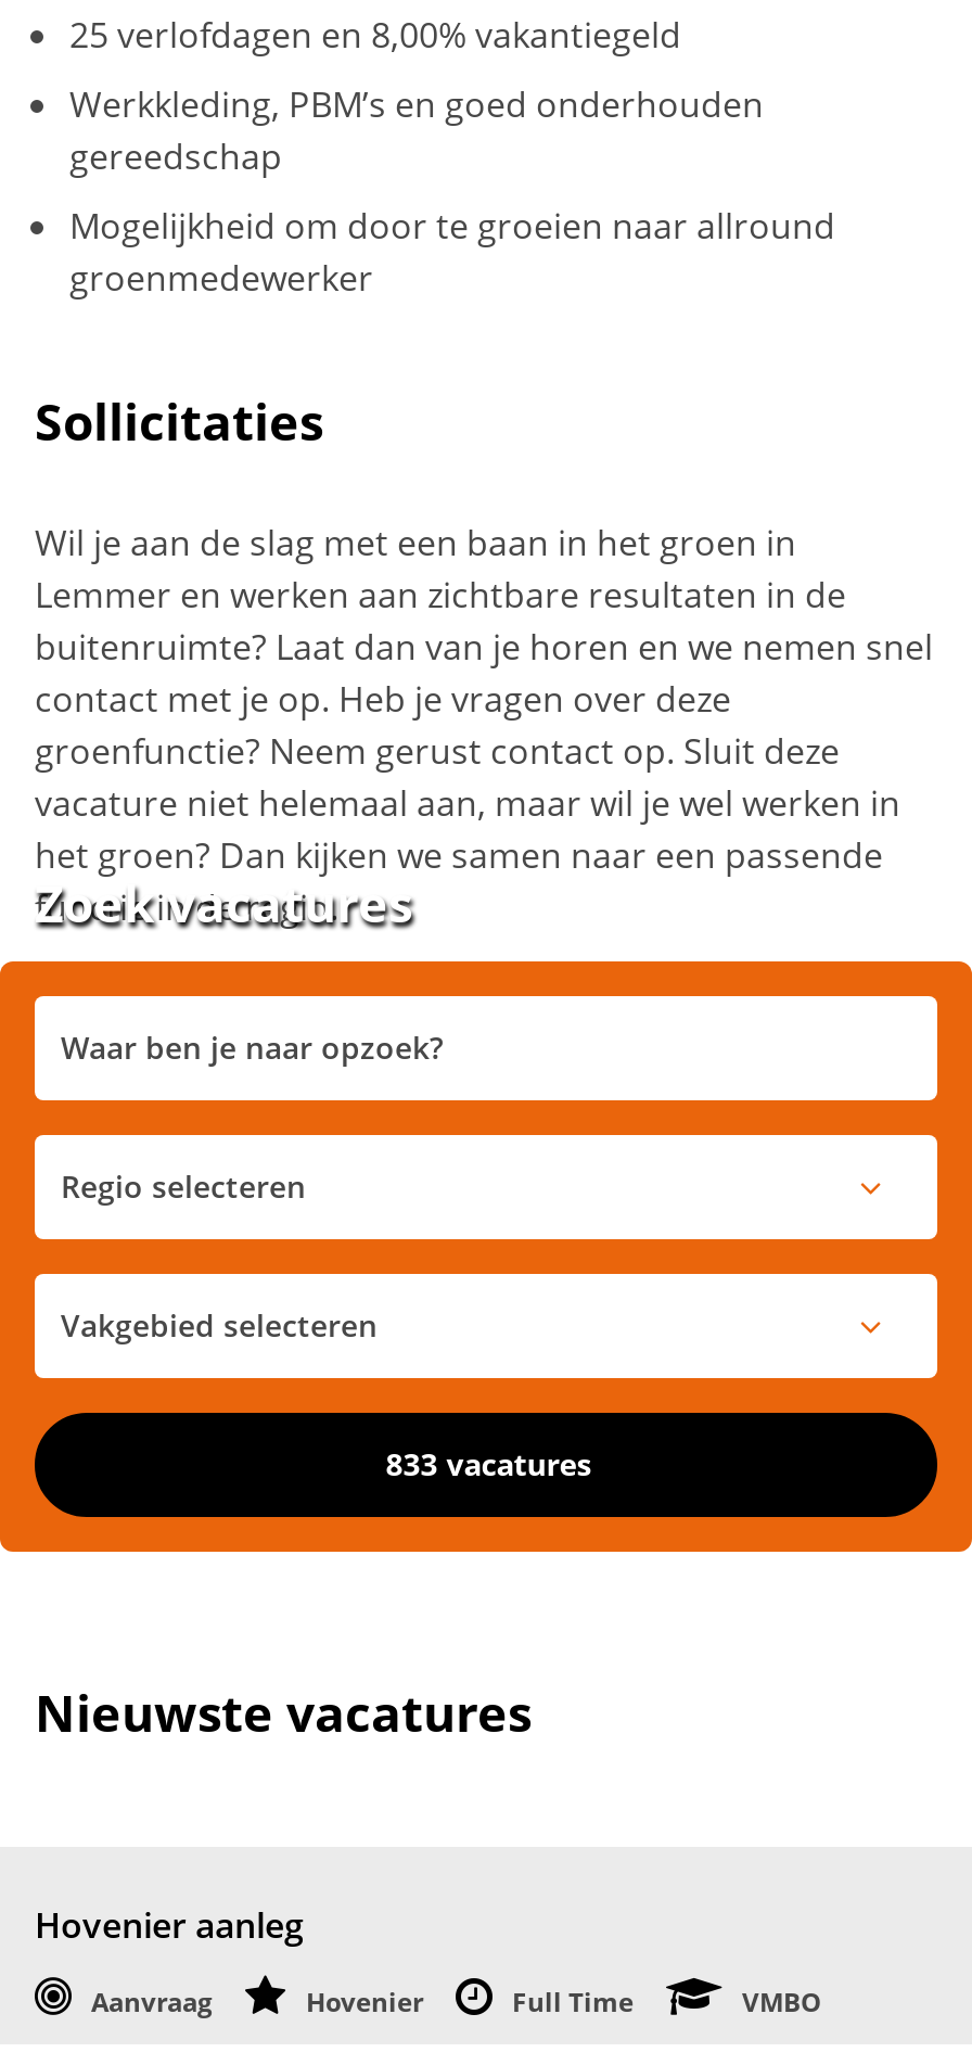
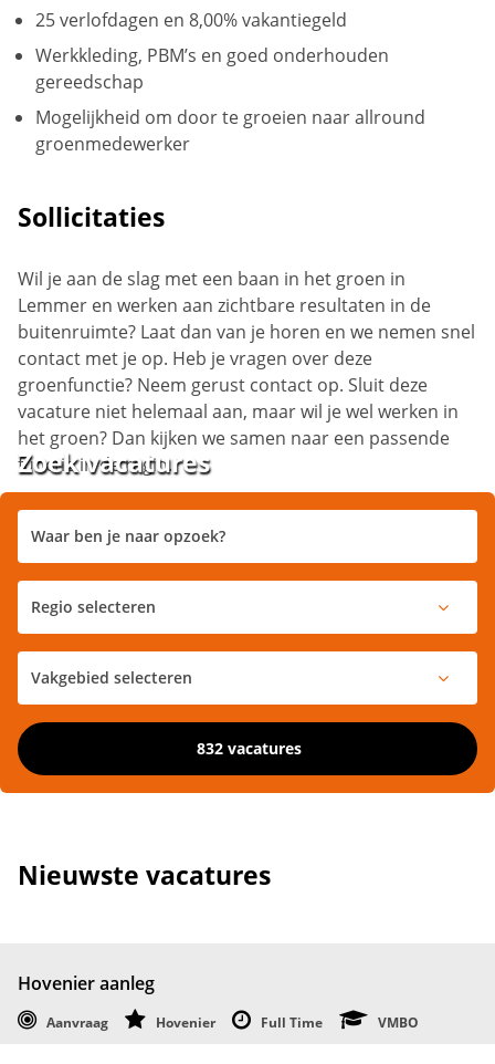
[386,1443,592,1485] 833 vacatures -> [196,738,301,759] 832 vacatures

